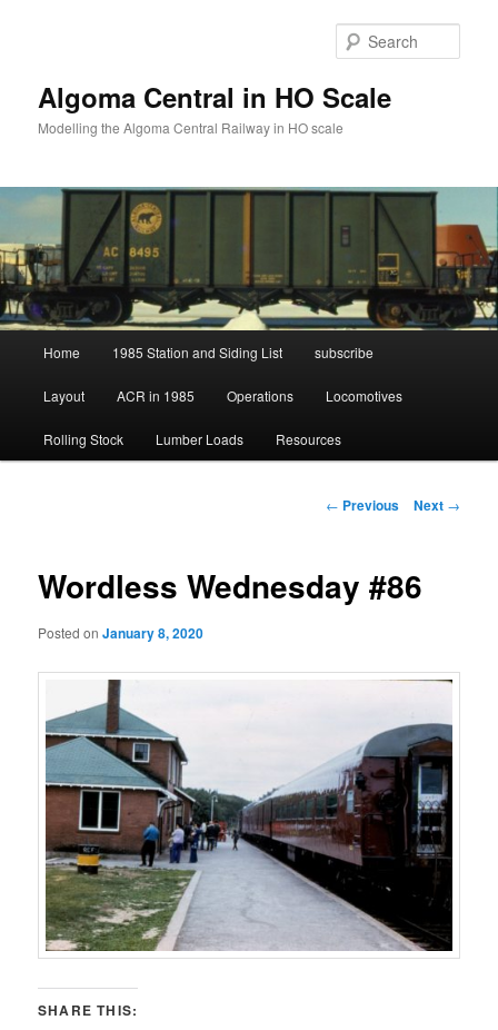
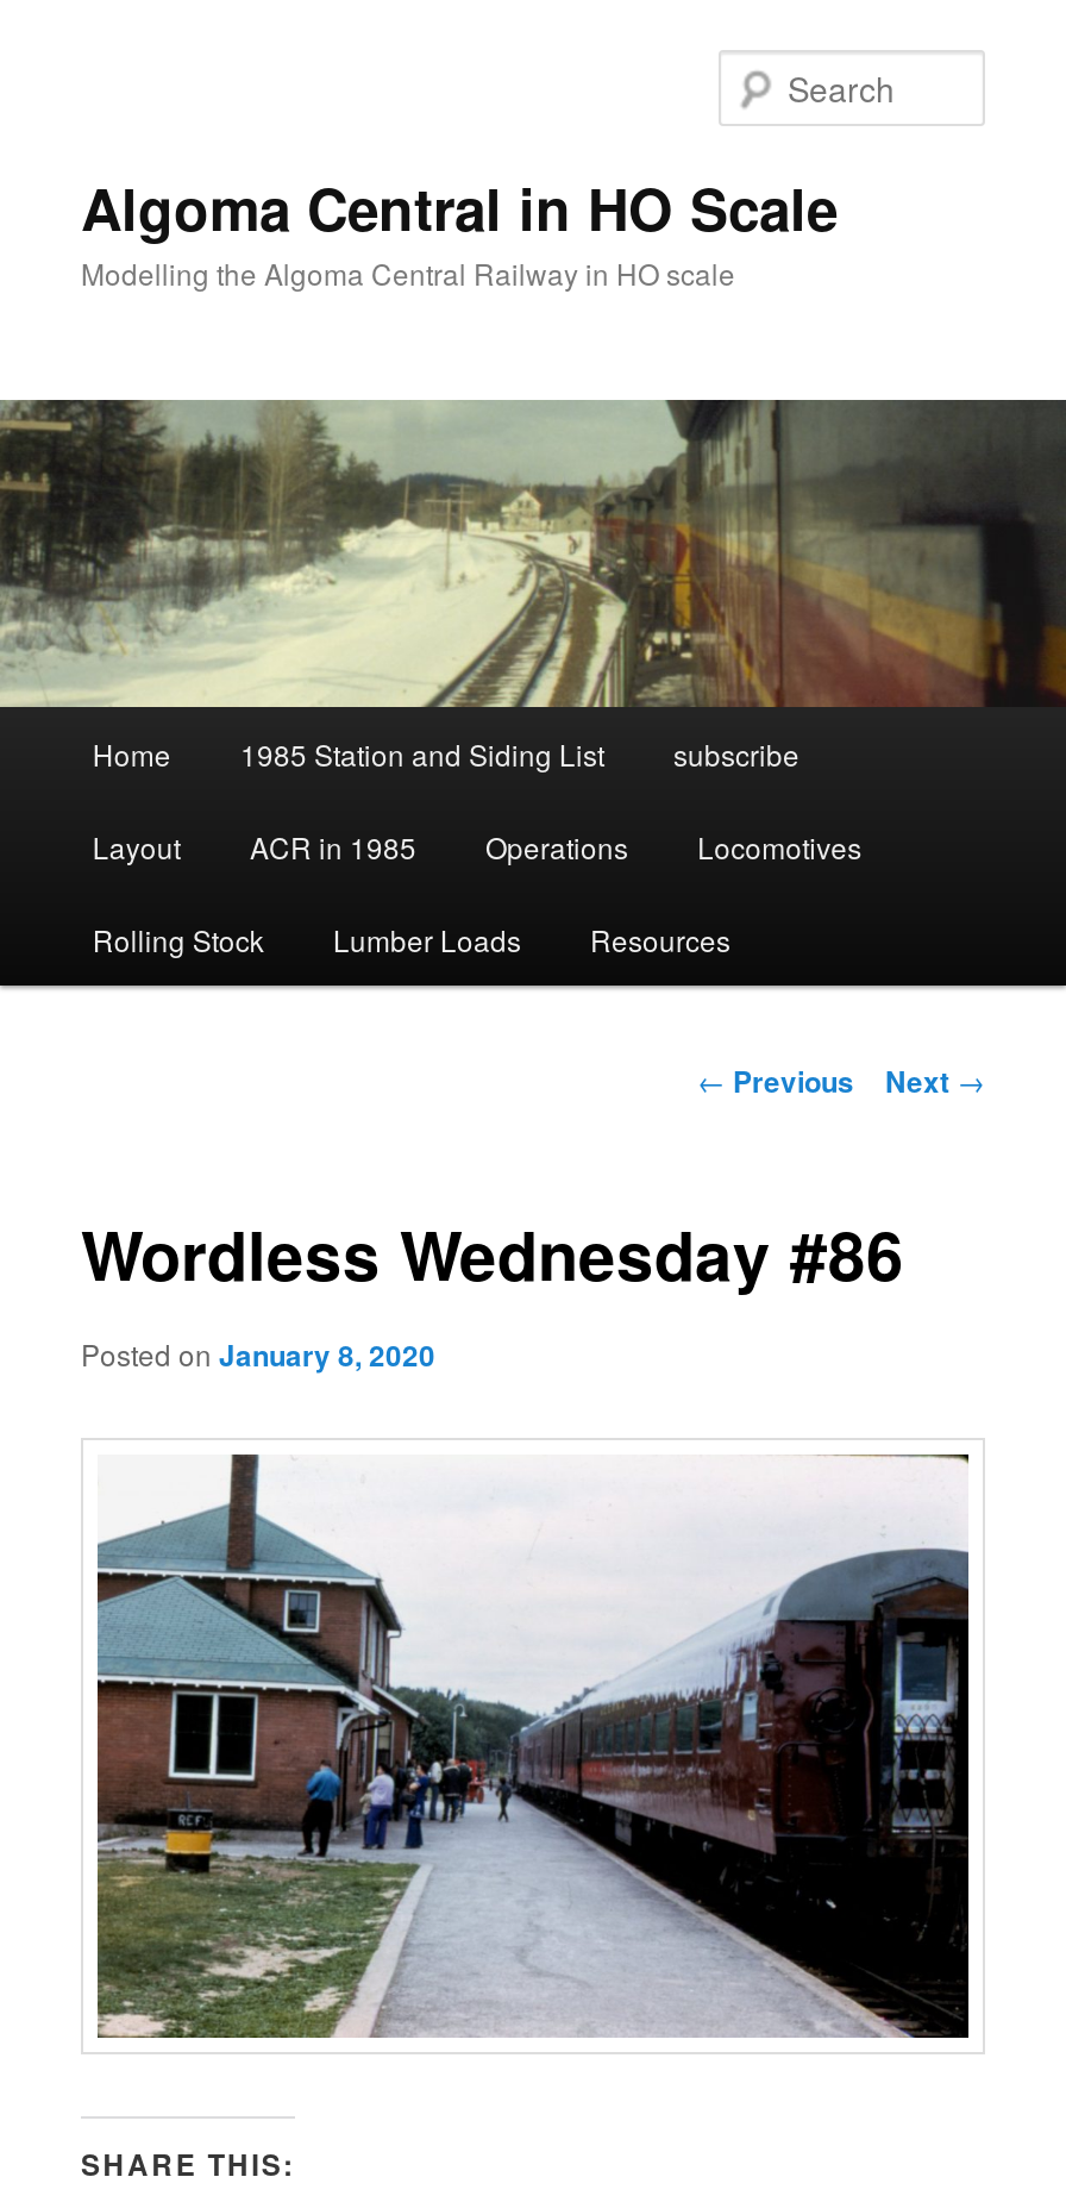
[3,187,495,331] [image] -> [7,398,1059,707] [image]

